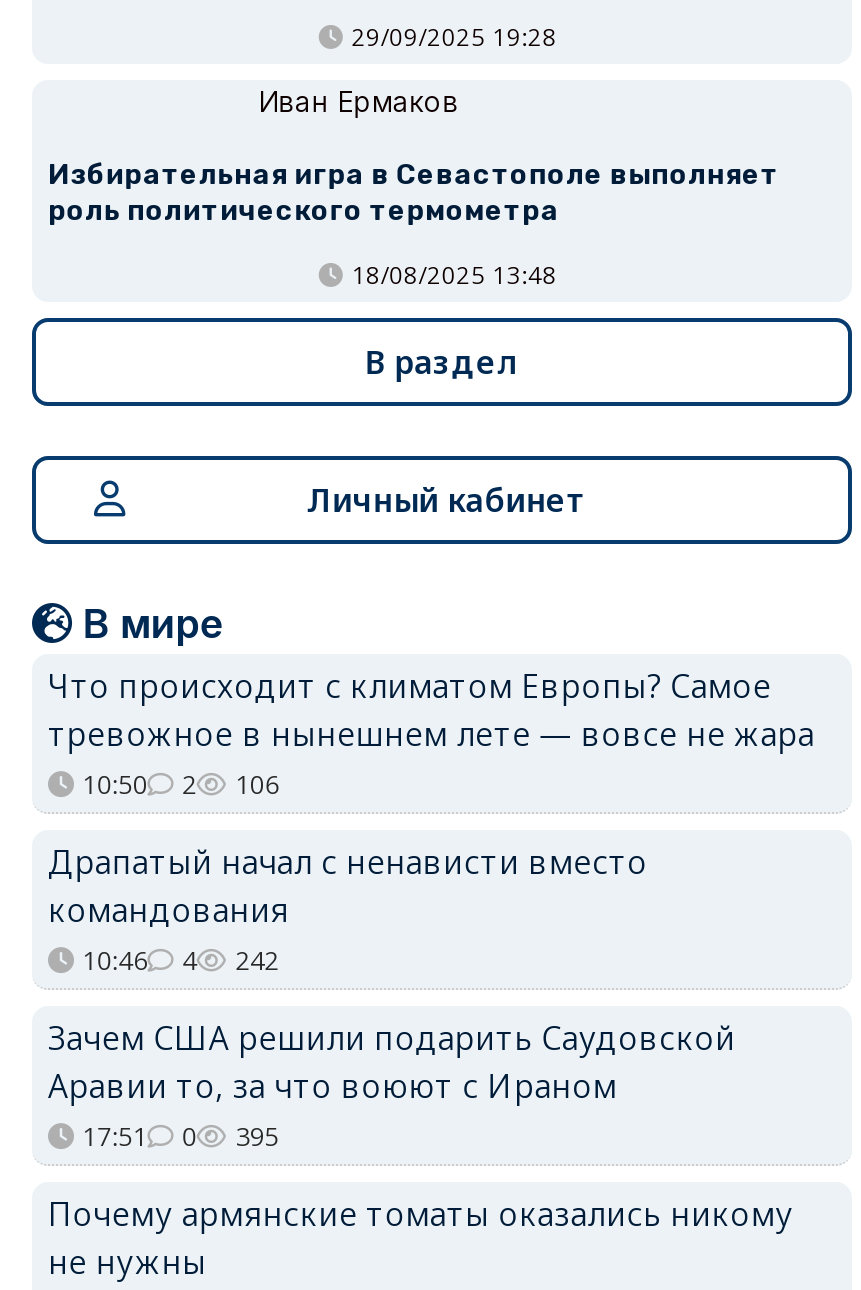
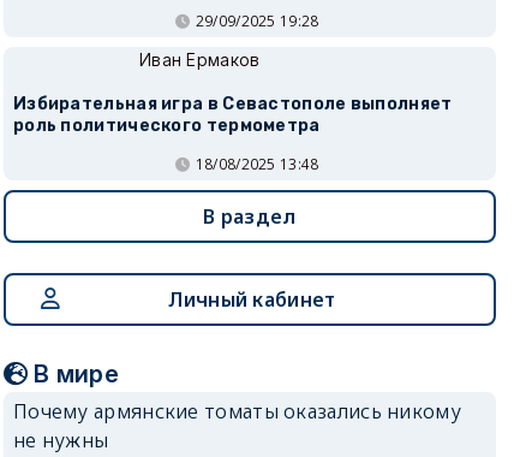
[48,664,815,1154] Что происходит с климатом Европы? Самое | тревожное в нынешнем лете — вовсе не жара | 10:50 | 2 | 106 | Драпатый начал с ненависти вместо | командования | 10:46 | 4 | 242 | Зачем США решили подарить Саудовской | Аравии то, за что воюют с Ираном | 17:51 | 0 | 395 -> none

